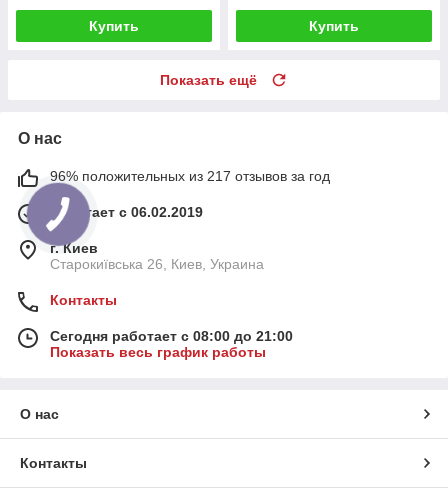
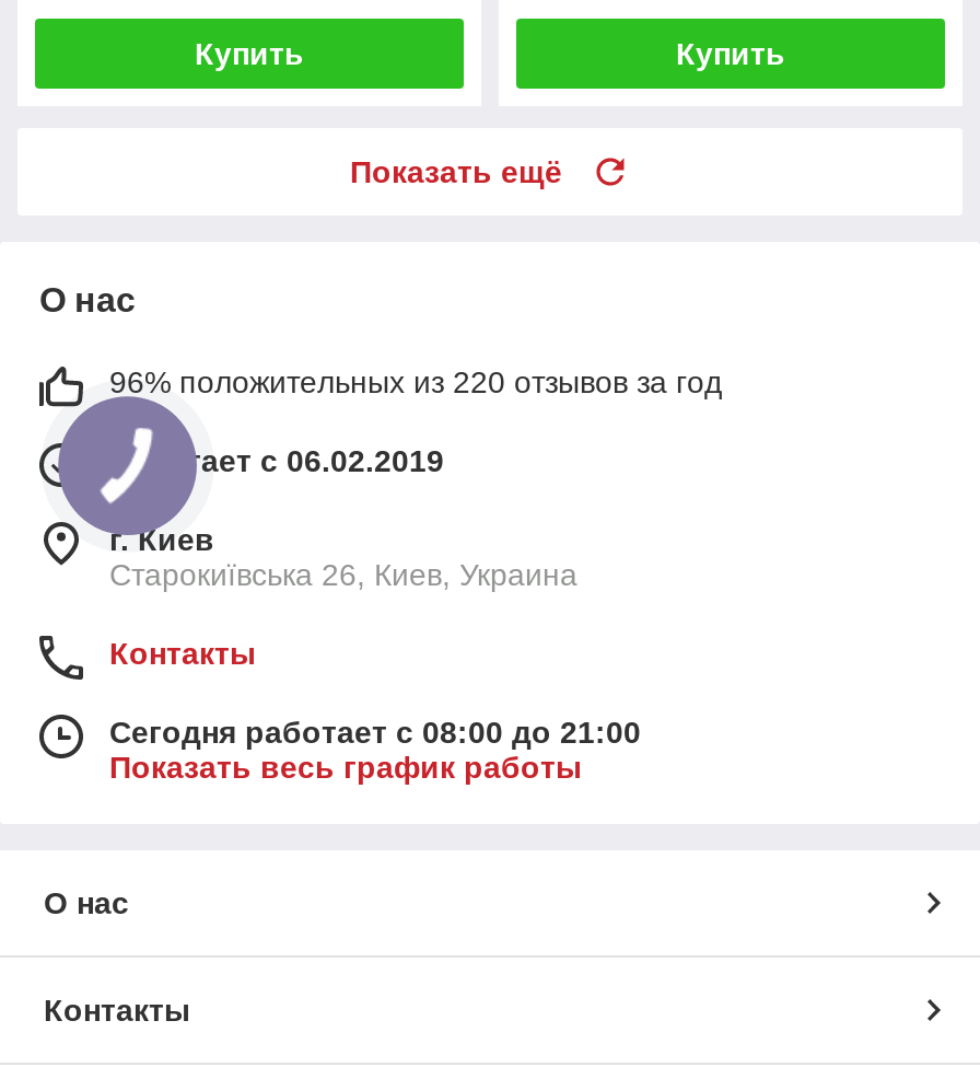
[50,168,330,184] 96% положительных из 217 отзывов за год -> [109,364,722,399] 96% положительных из 220 отзывов за год

